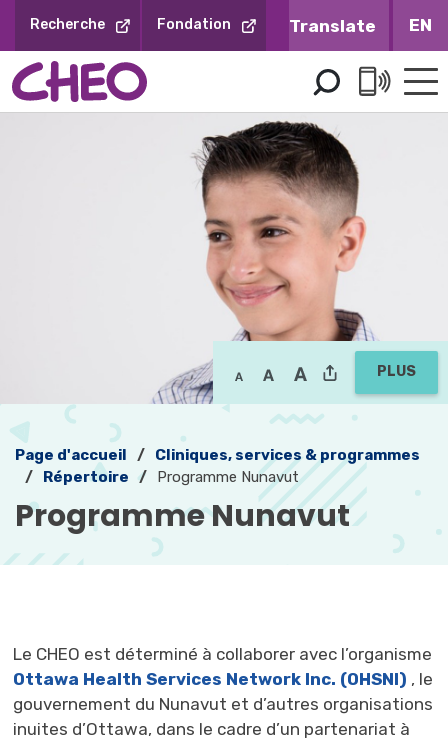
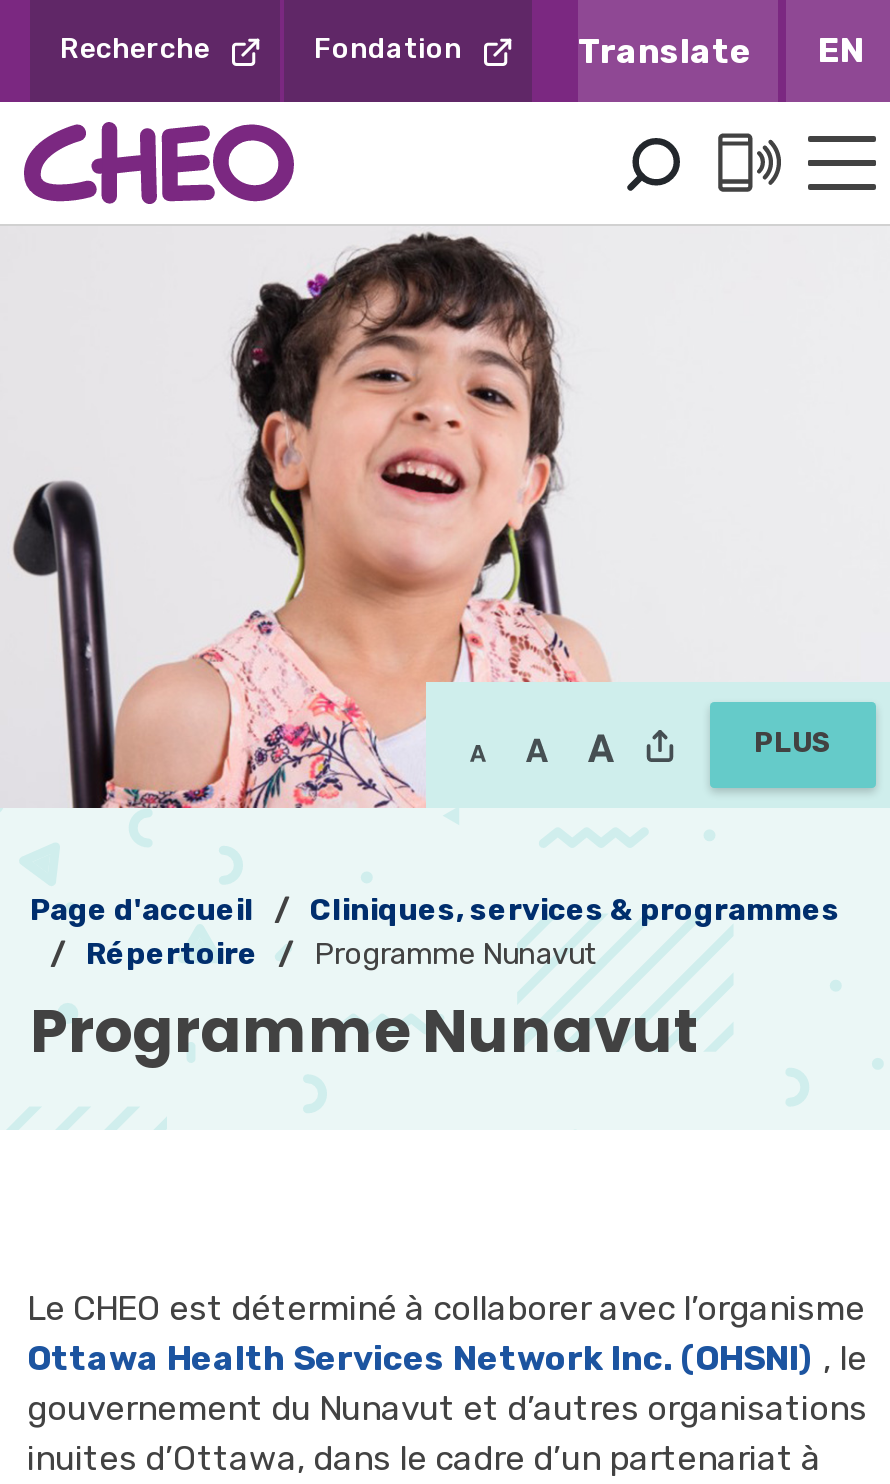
[7,117,375,404] [image] -> [12,230,748,810] [image]

